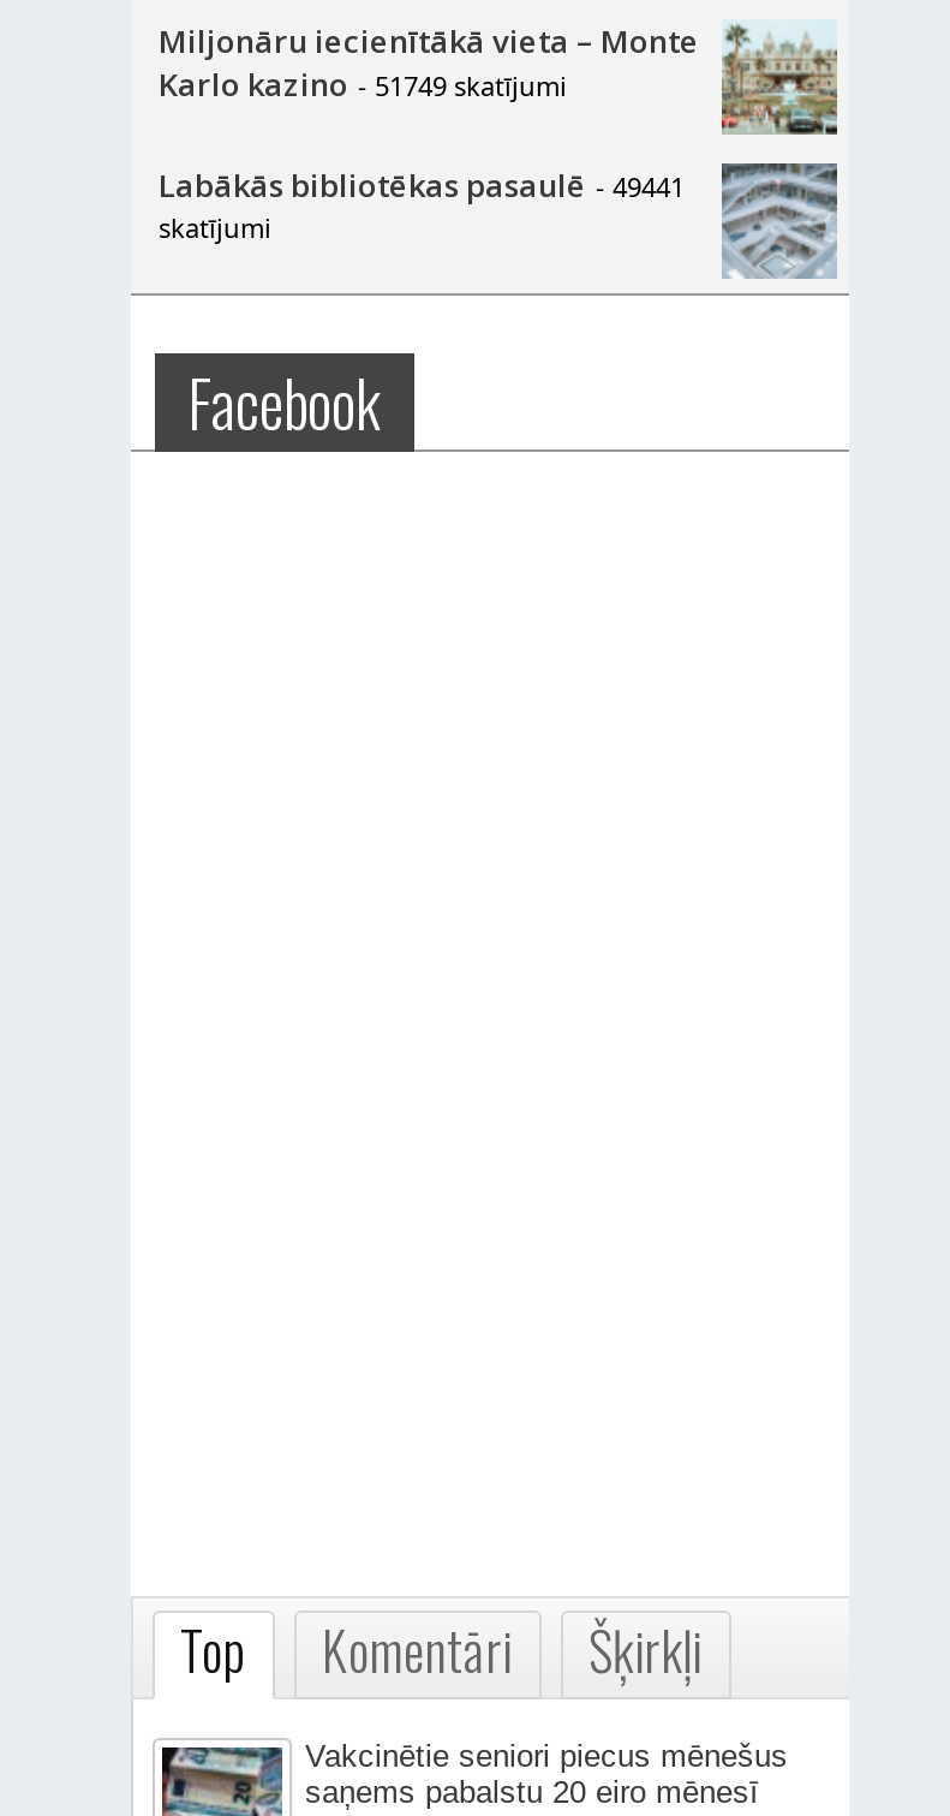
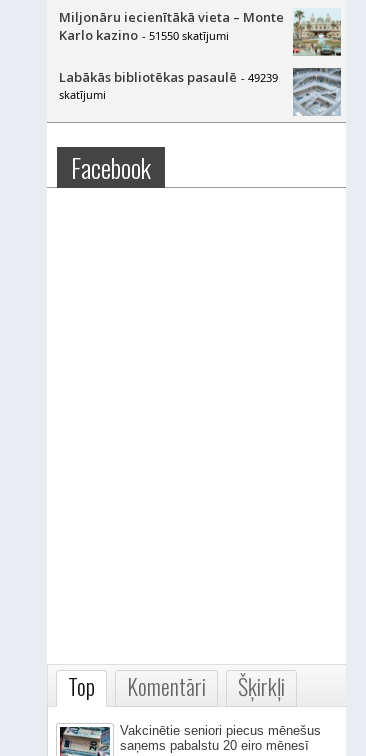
[159,62,567,105] Karlo kazino - 51749 skatījumi -> [58,26,228,44] Karlo kazino - 51550 skatījumi
[159,163,685,206] Labākās bibliotēkas pasaulē - 49441 -> [58,68,277,86] Labākās bibliotēkas pasaulē - 49239

